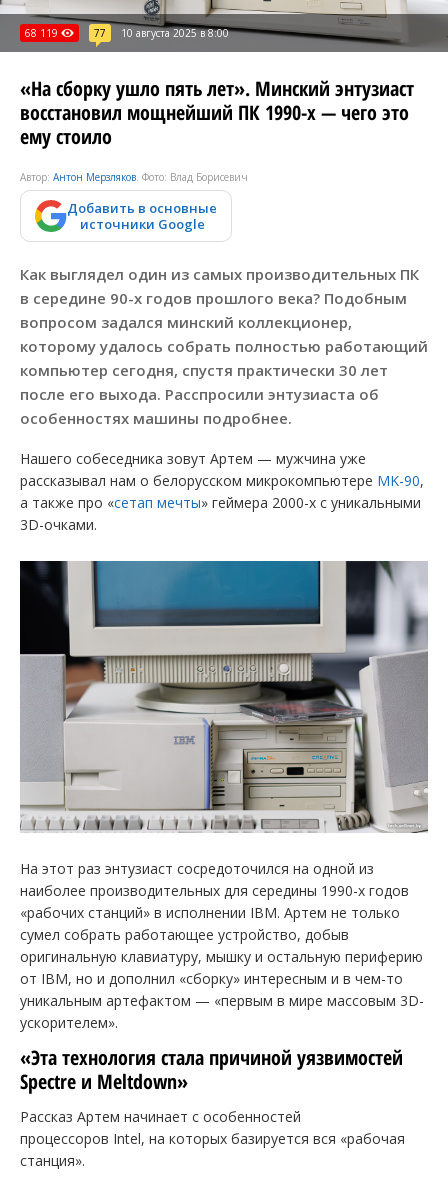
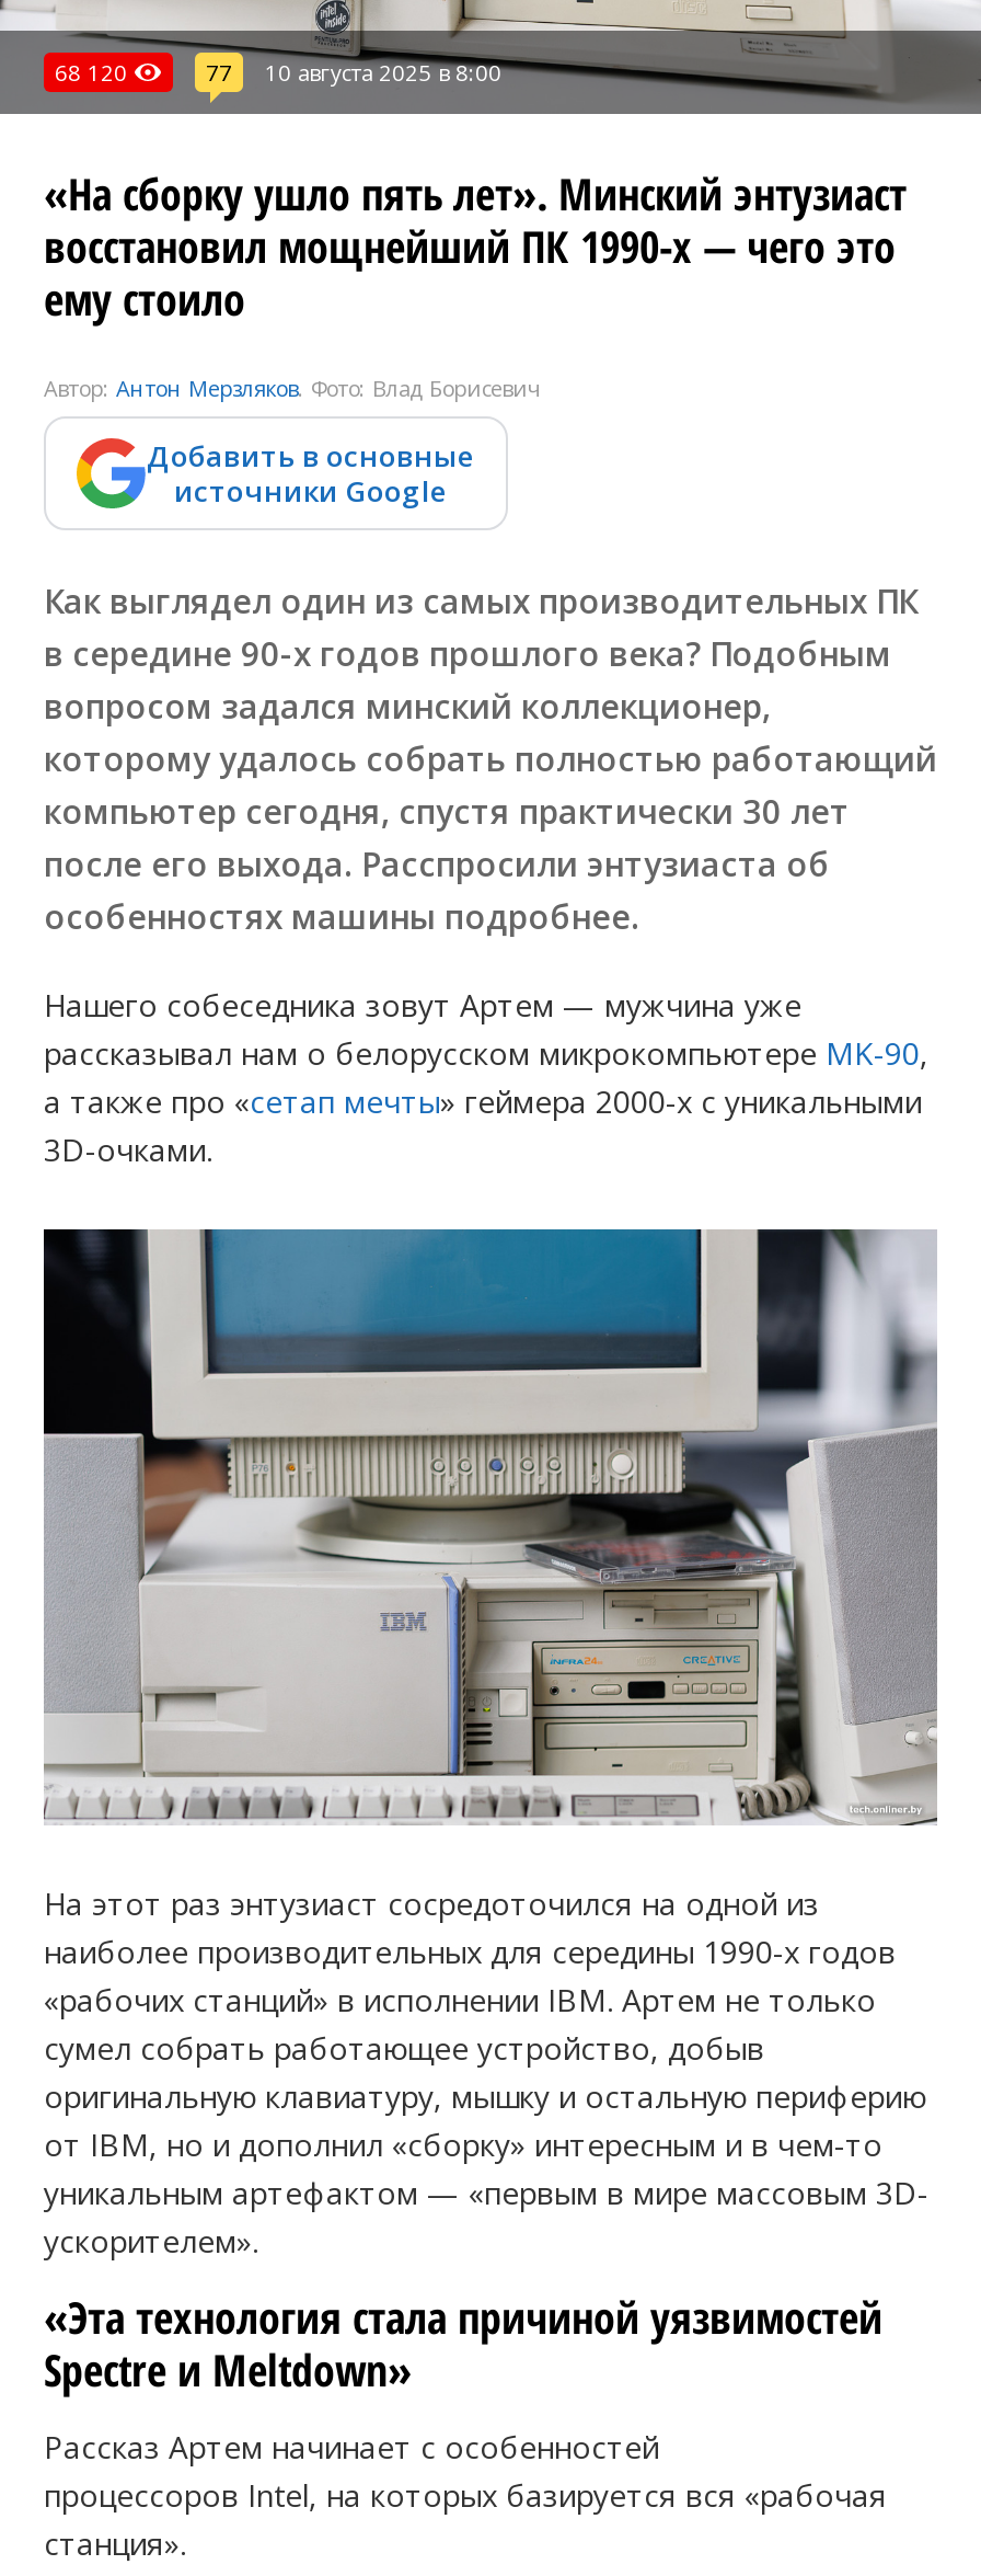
[25,26,61,40] 68 119 -> [55,57,134,88] 68 120

